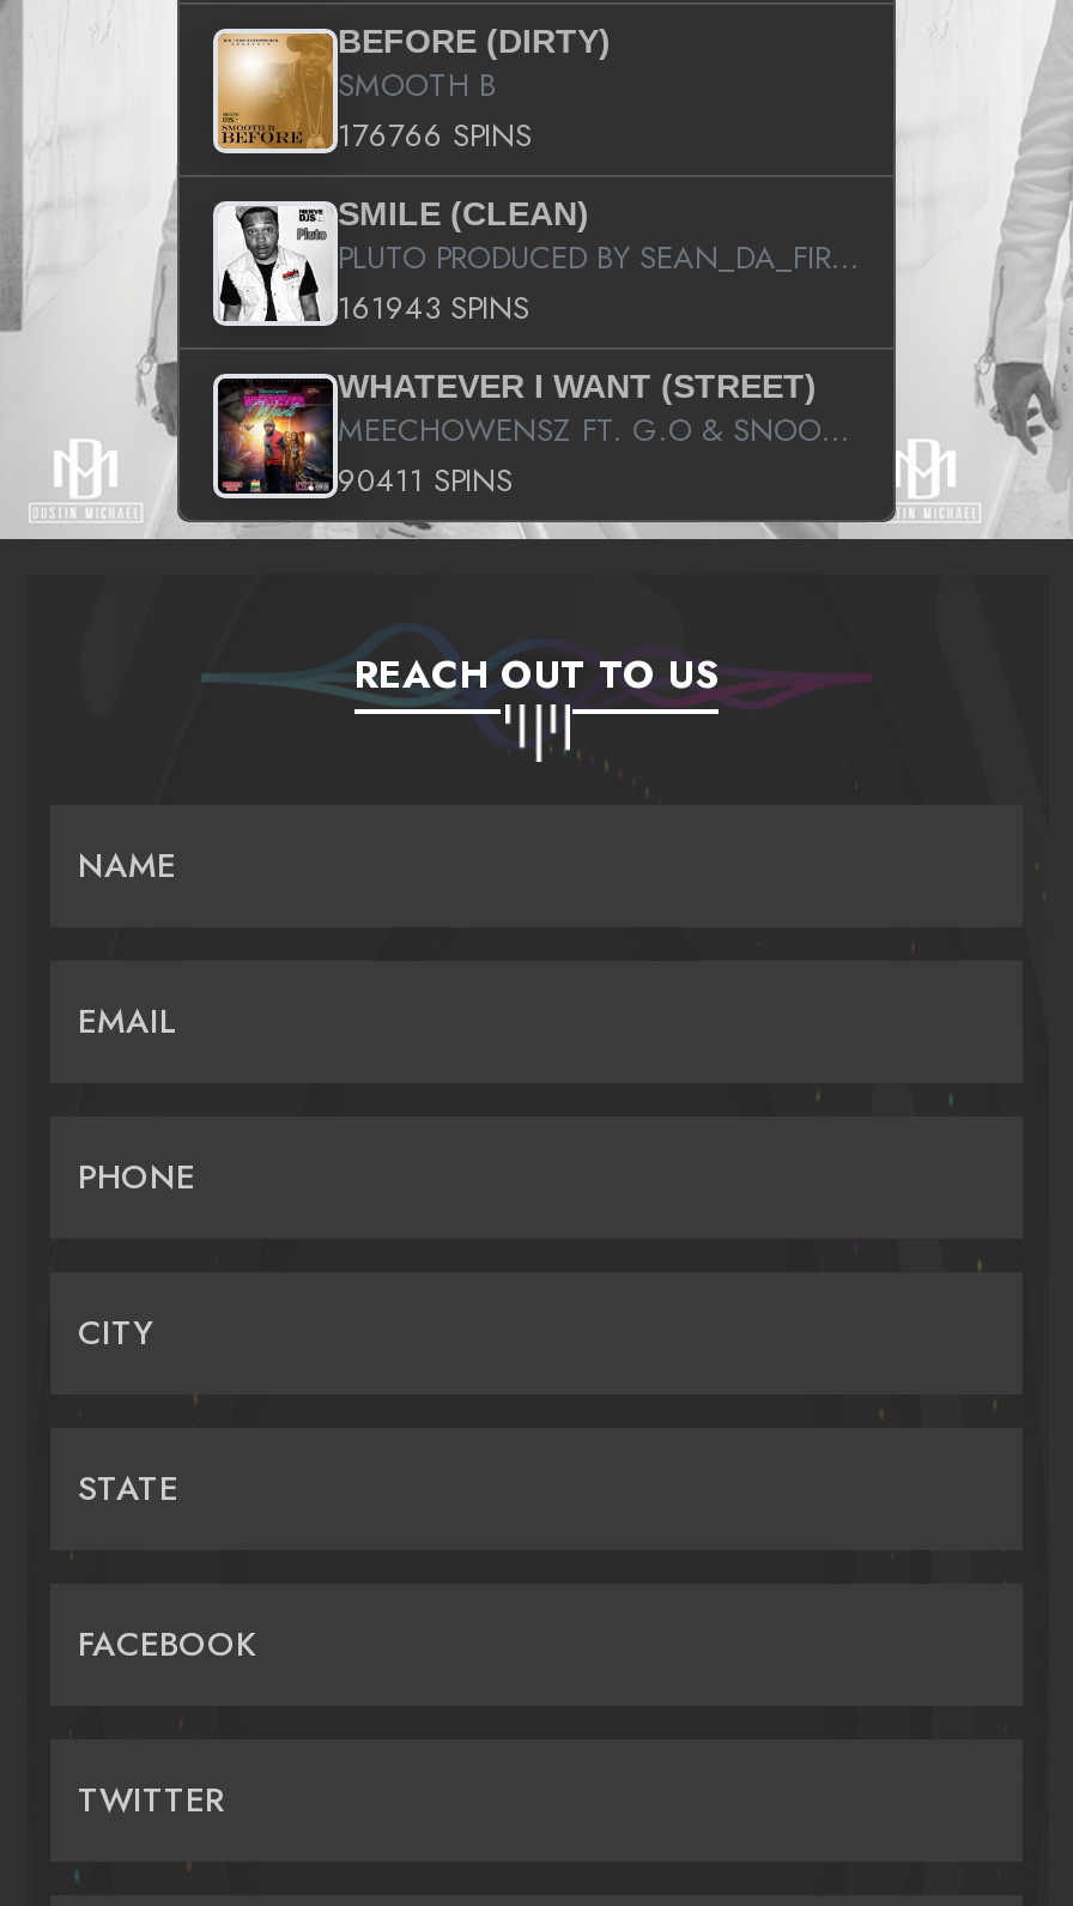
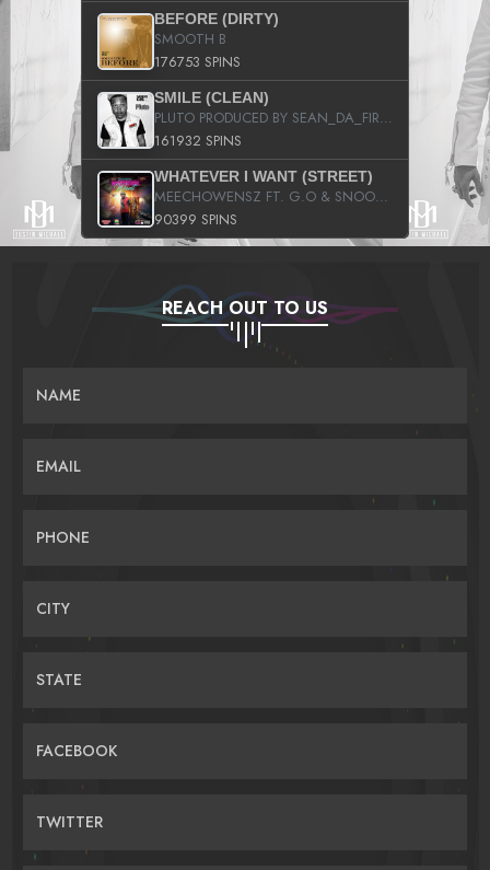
[338,114,532,159] 176766 SPINS -> [154,52,241,73] 176753 SPINS
[338,286,529,332] 161943 SPINS -> [154,131,242,152] 161932 SPINS
[338,459,513,504] 90411 SPINS -> [154,210,237,230] 90399 SPINS

